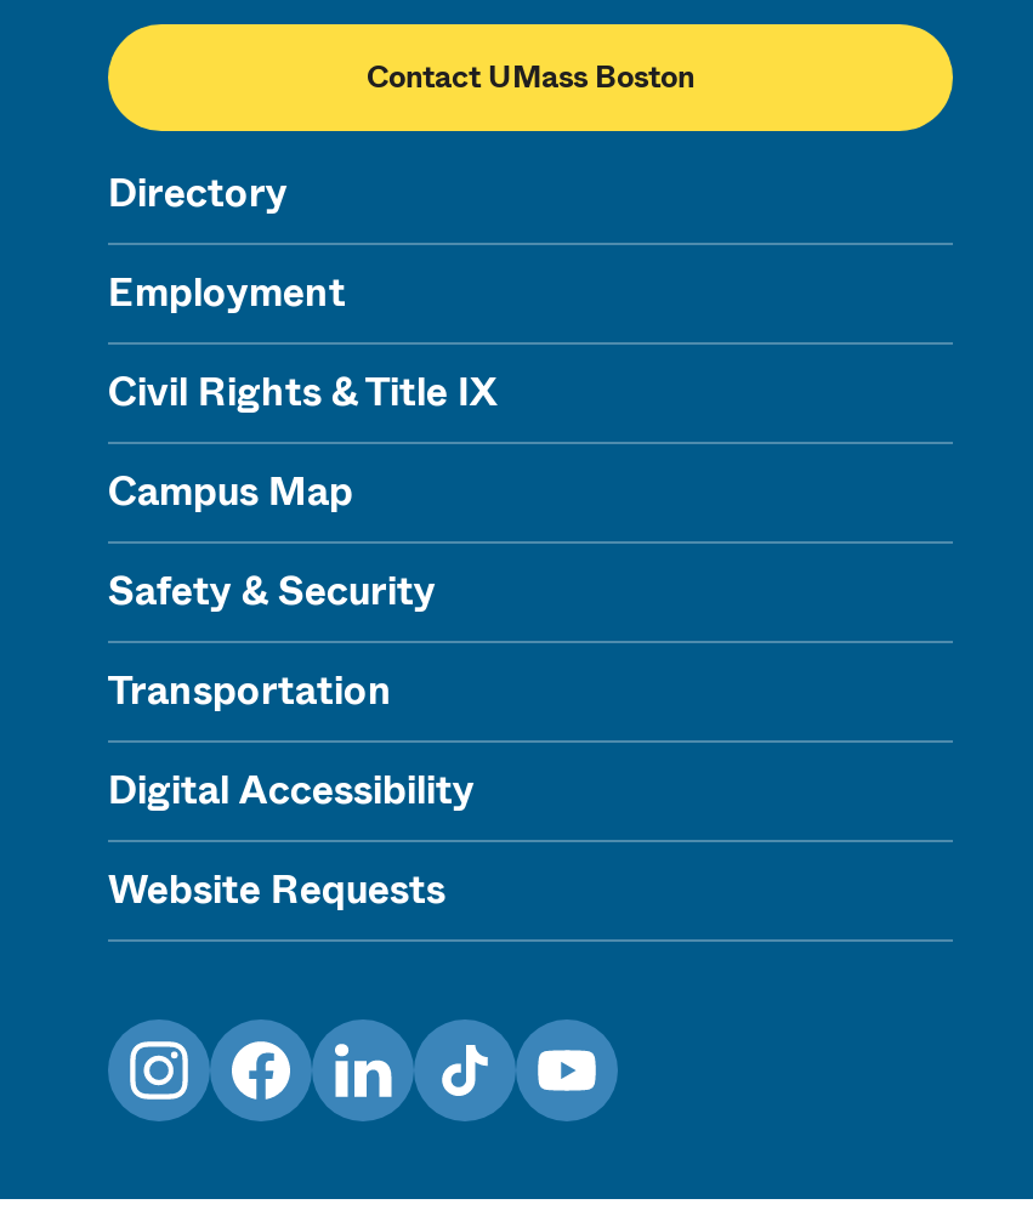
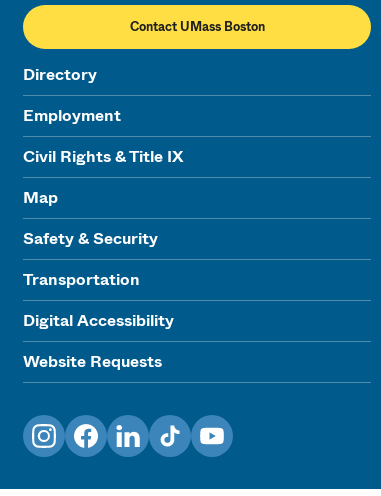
[108,463,353,519] Campus Map -> [23,186,58,209] Map

